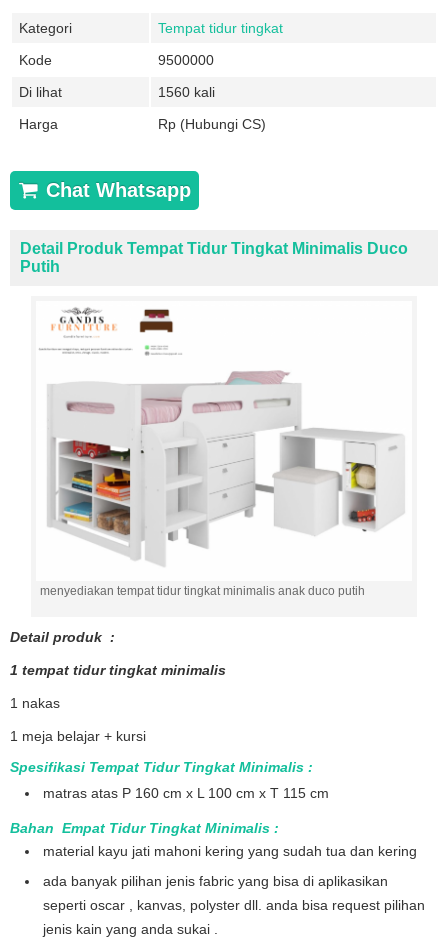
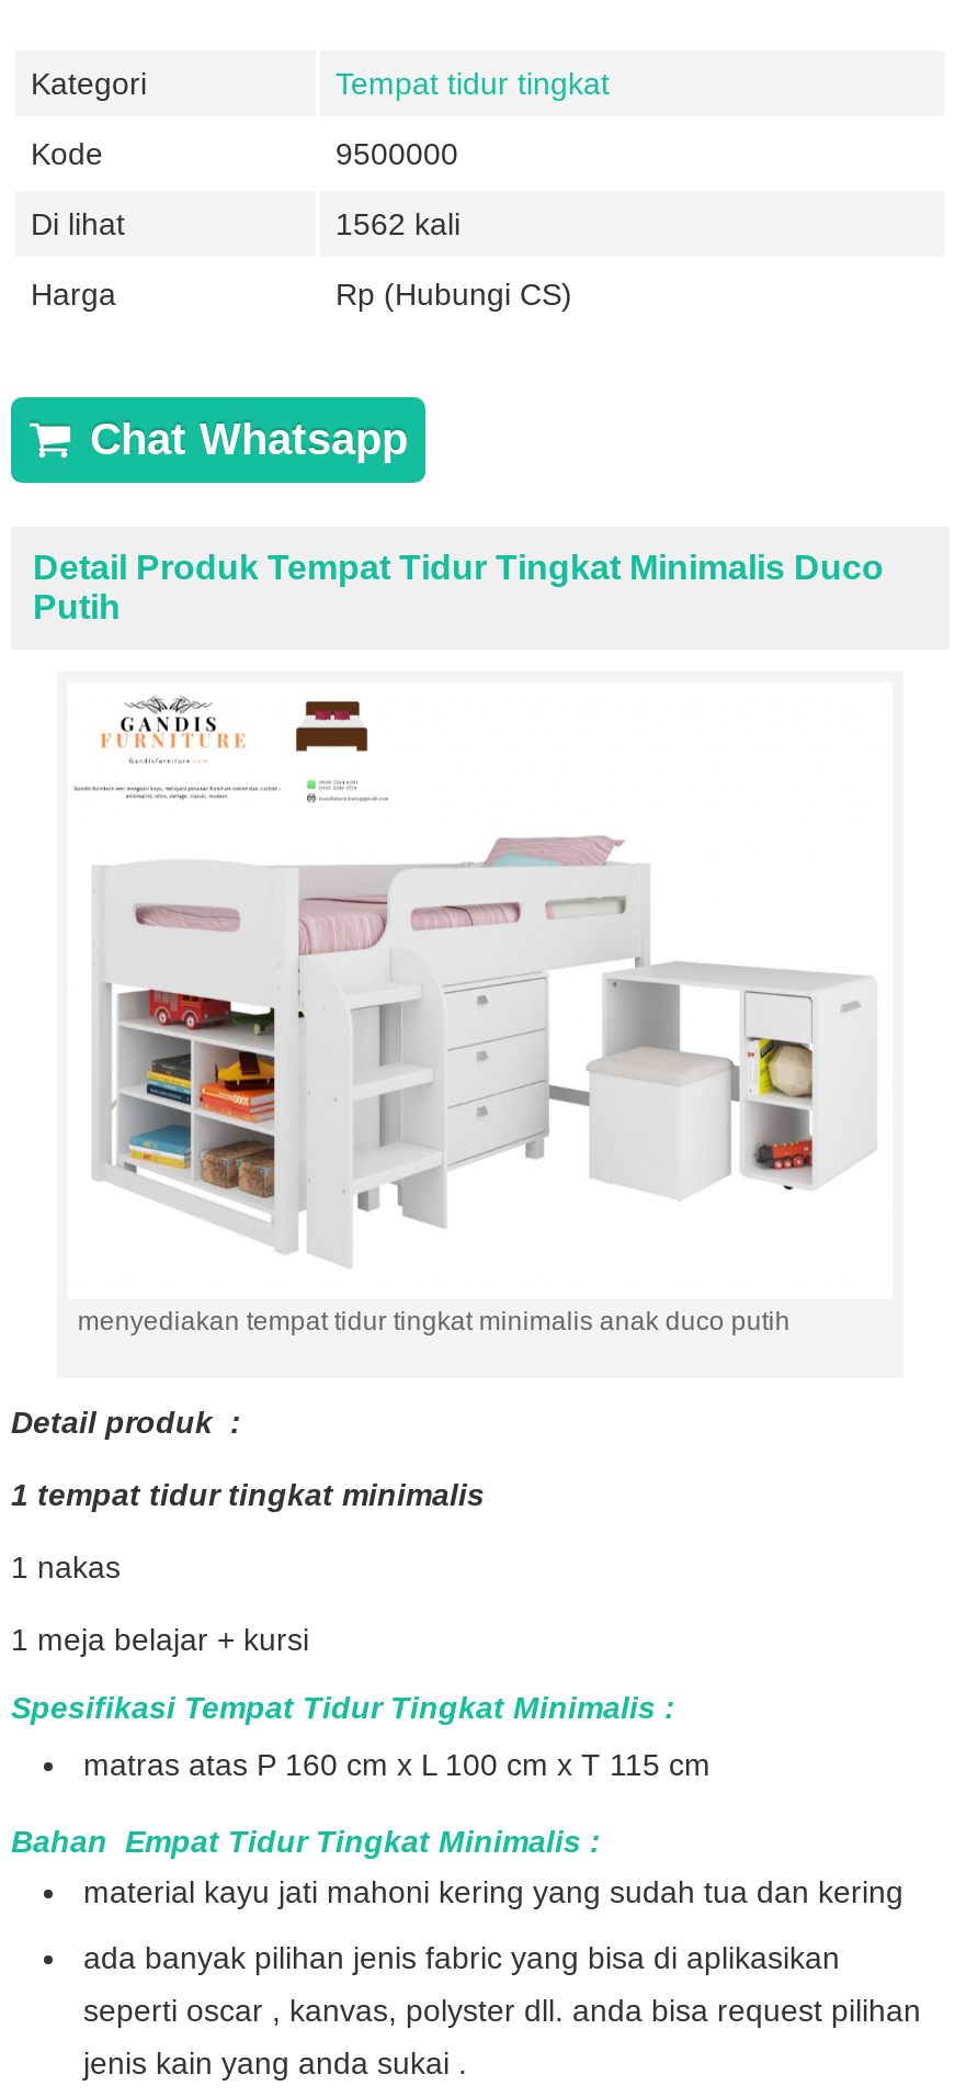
[158,84,215,100] 1560 kali -> [336,207,461,242] 1562 kali

